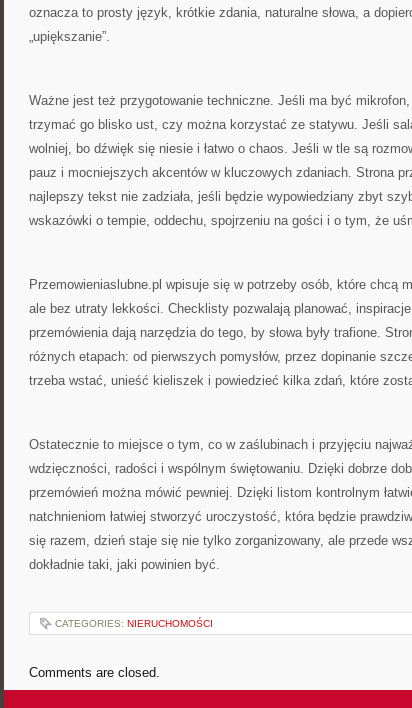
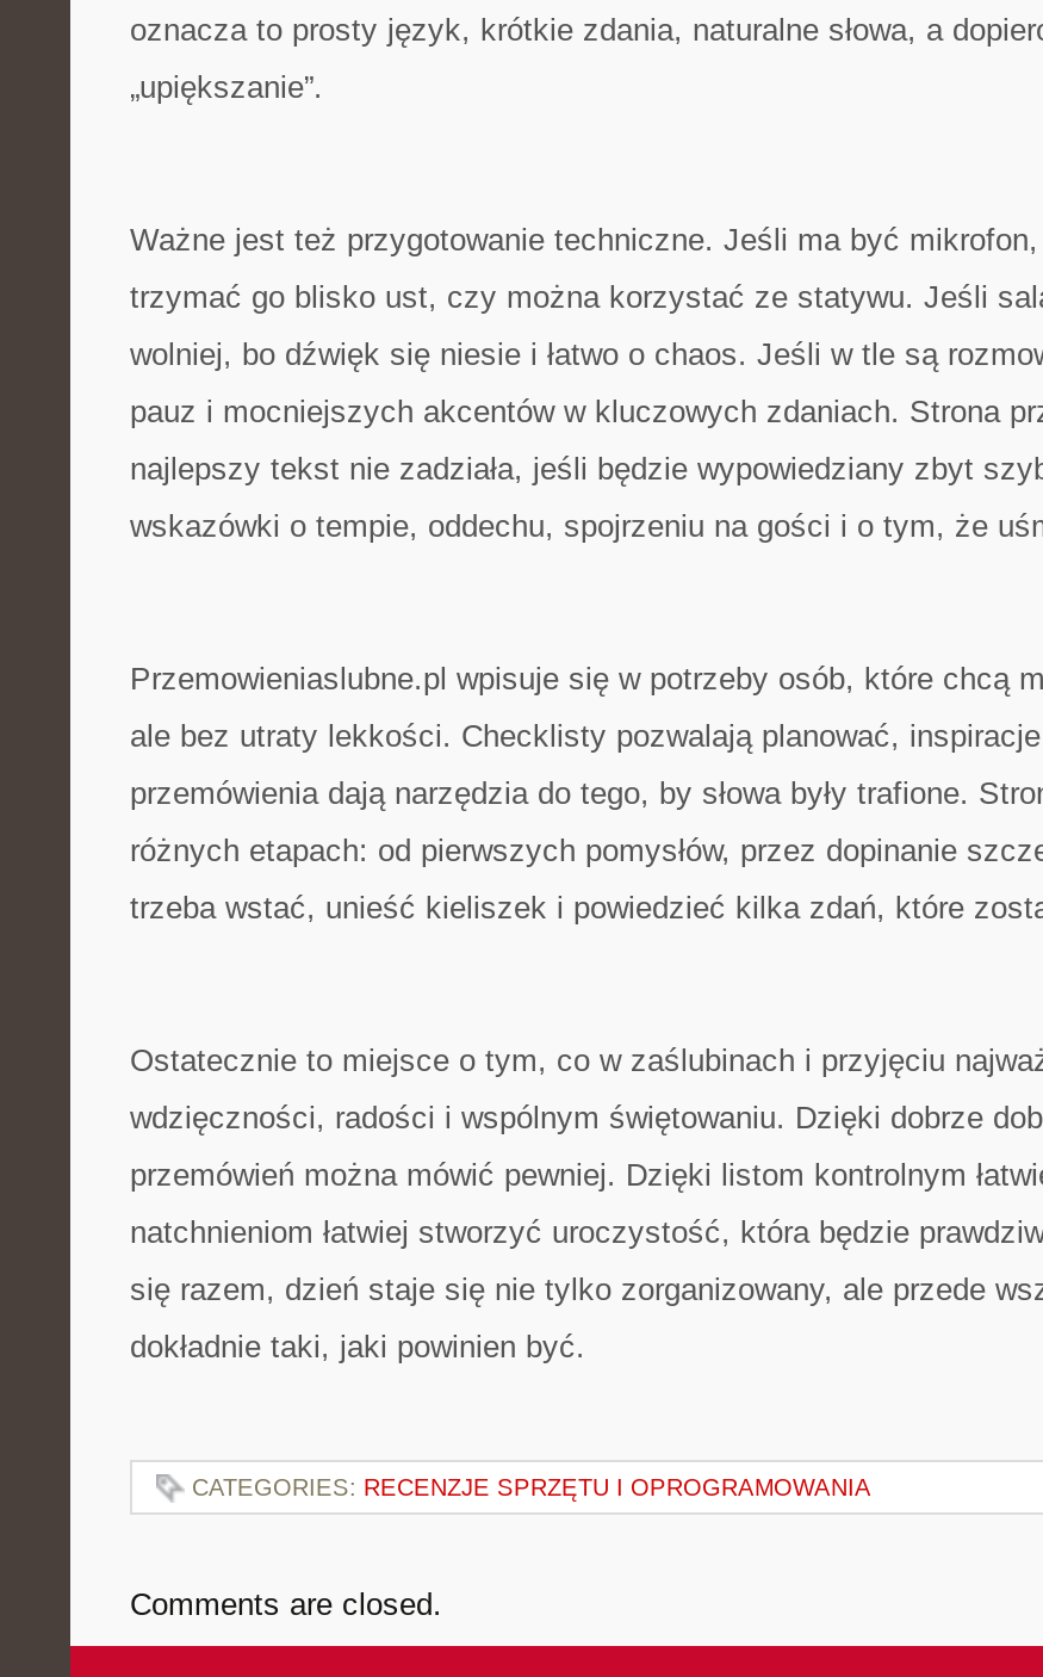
[55,618,213,629] CATEGORIES: NIERUCHOMOŚCI -> [192,1474,871,1500] CATEGORIES: RECENZJE SPRZĘTU I OPROGRAMOWANIA

